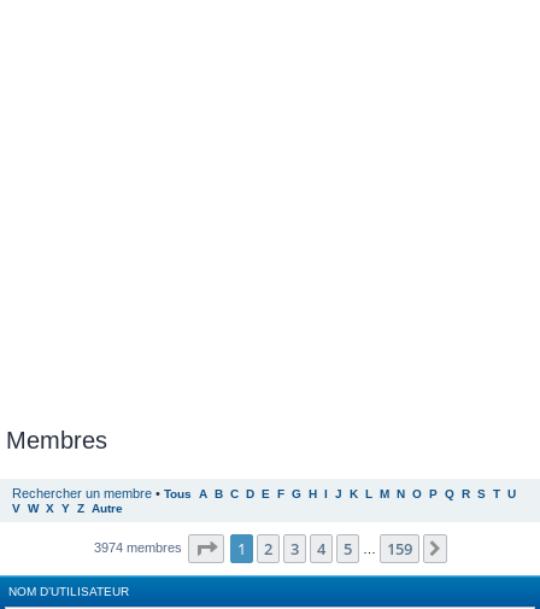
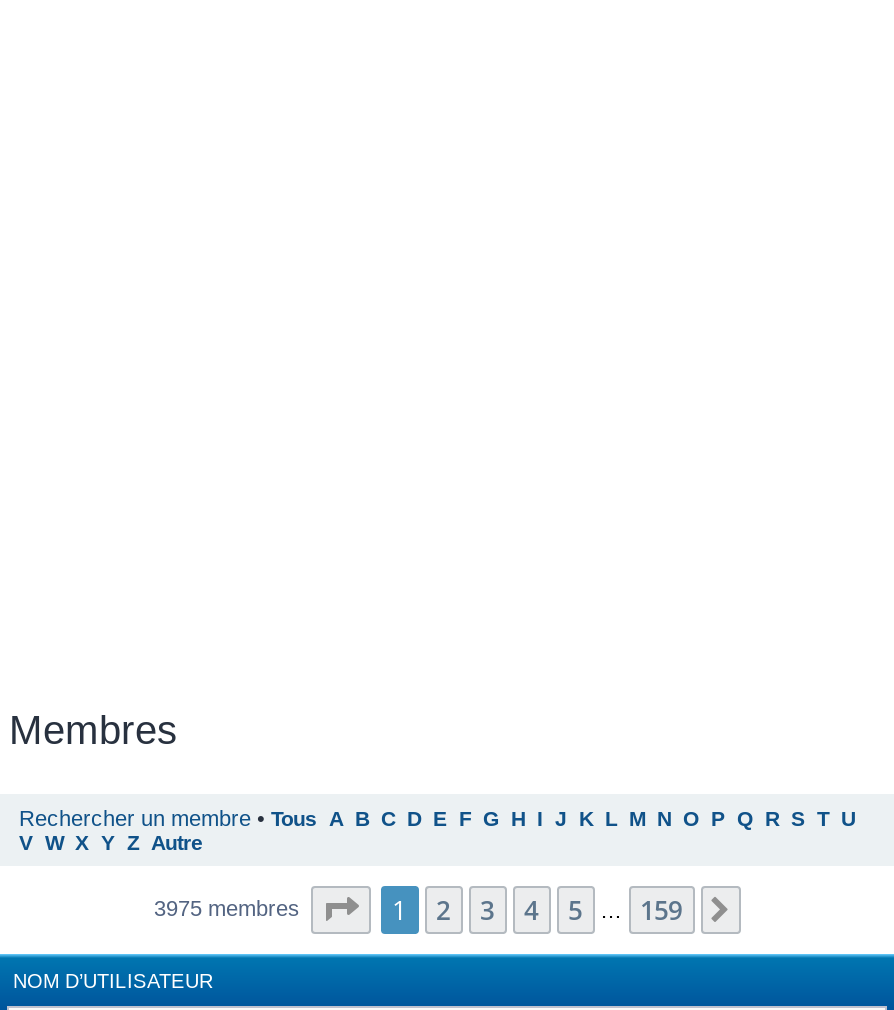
[93,540,185,555] 3974 membres -> [154,896,306,920] 3975 membres

